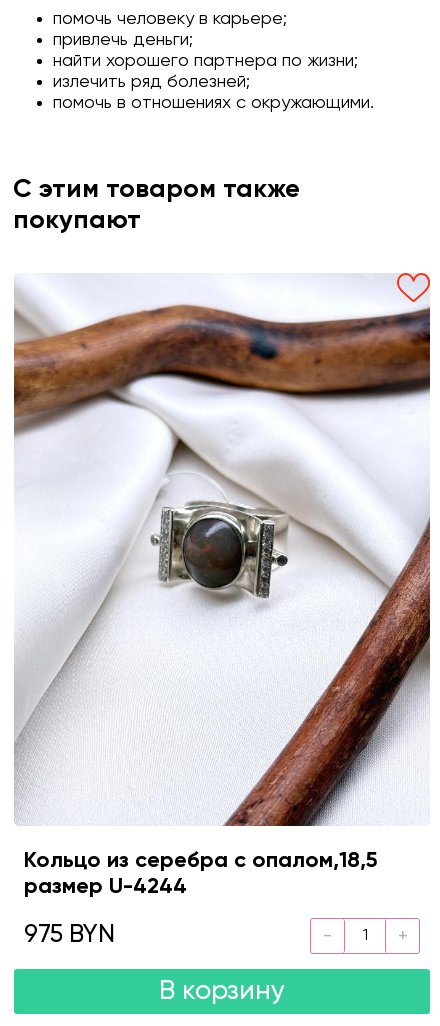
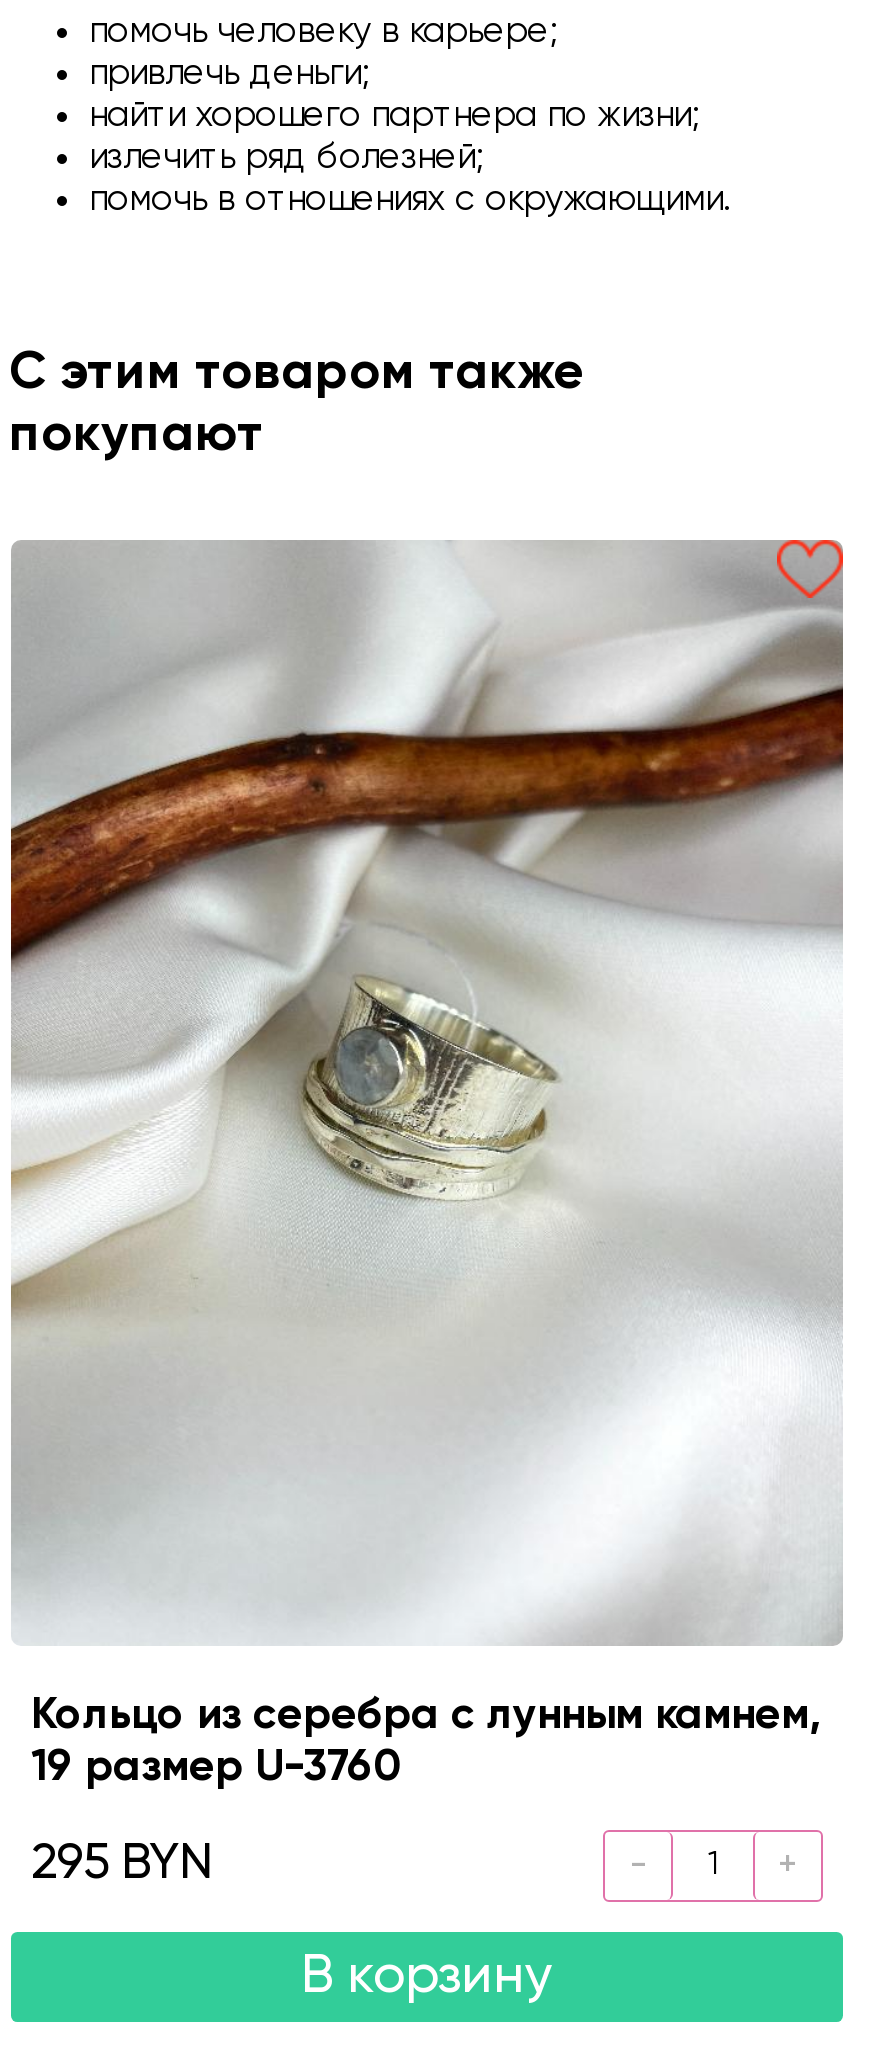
[13,274,431,898] [image] | Кольцо из серебра с опалом,18,5 | размер U-4244 -> [9,540,843,1790] [image] | Кольцо из серебра с лунным камнем, | 19 размер U-3760
[24,923,115,948] 975 BYN -> [31,1840,213,1890] 295 BYN

